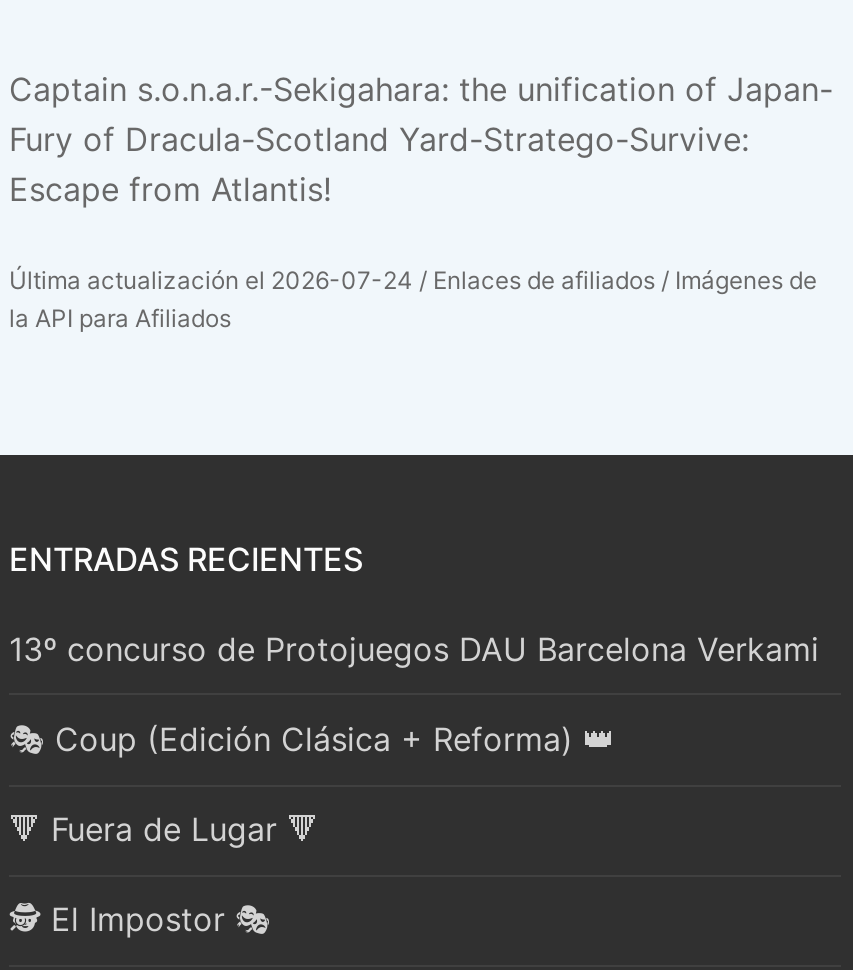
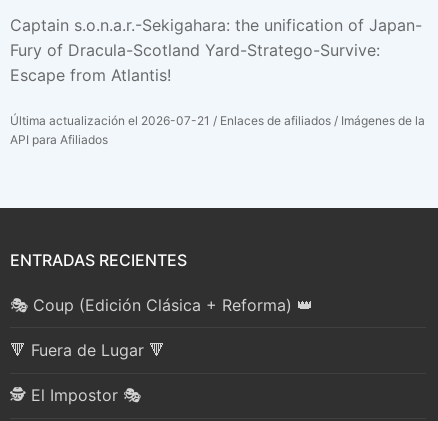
[9,265,817,333] Última actualización el 2026-07-24 / Enlaces de afiliados / Imágenes de | la API para Afiliados -> [10,113,425,147] Última actualización el 2026-07-21 / Enlaces de afiliados / Imágenes de la | API para Afiliados
[9,629,819,669] 13º concurso de Protojuegos DAU Barcelona Verkami -> none

